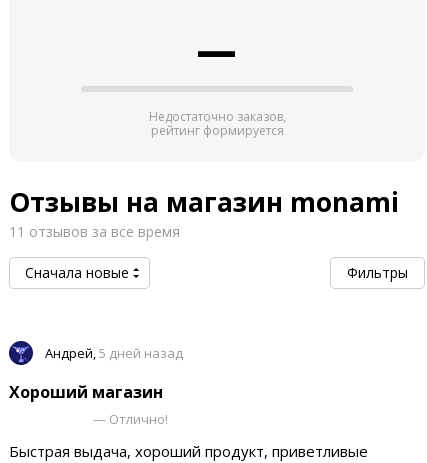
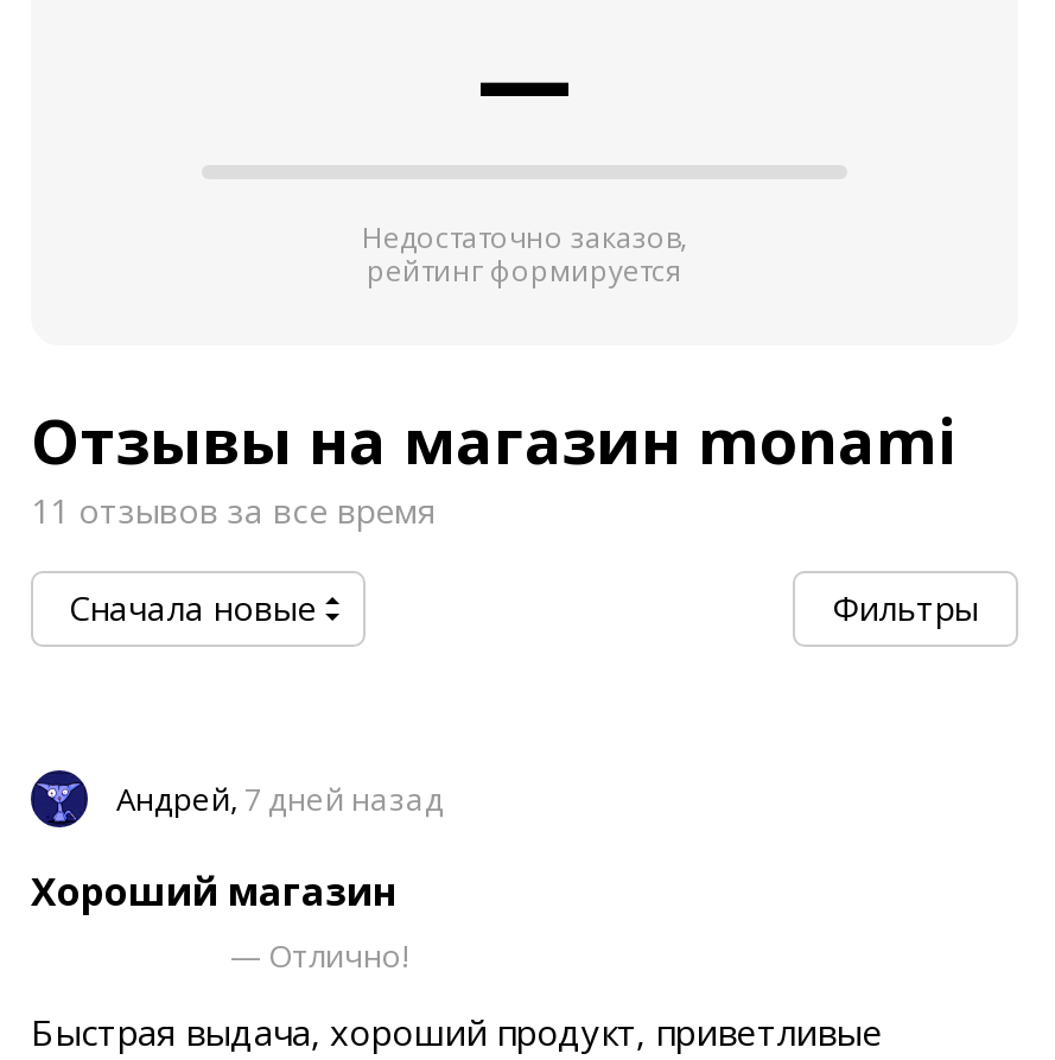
[45,344,183,362] Андрей, 5 дней назад -> [116,777,444,820] Андрей, 7 дней назад

